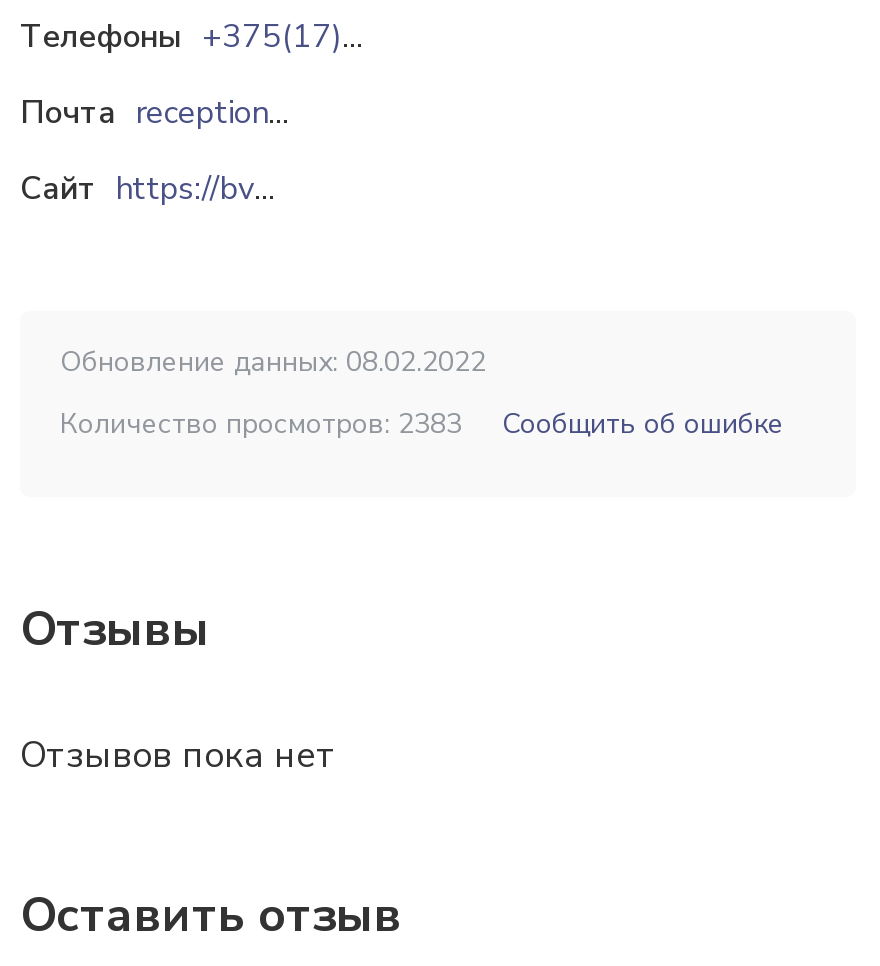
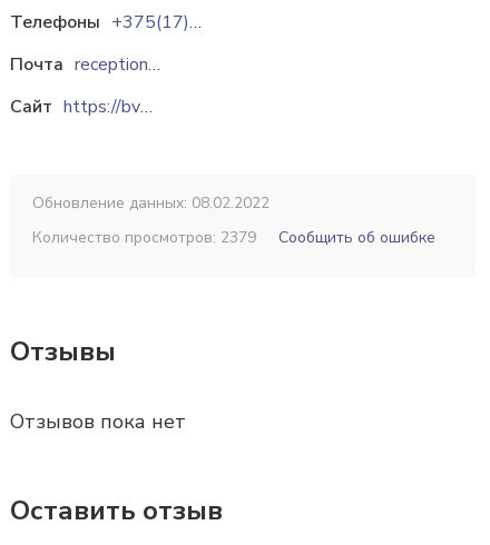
[60,405,462,443] Количество просмотров: 2383 -> [32,227,256,248] Количество просмотров: 2379

